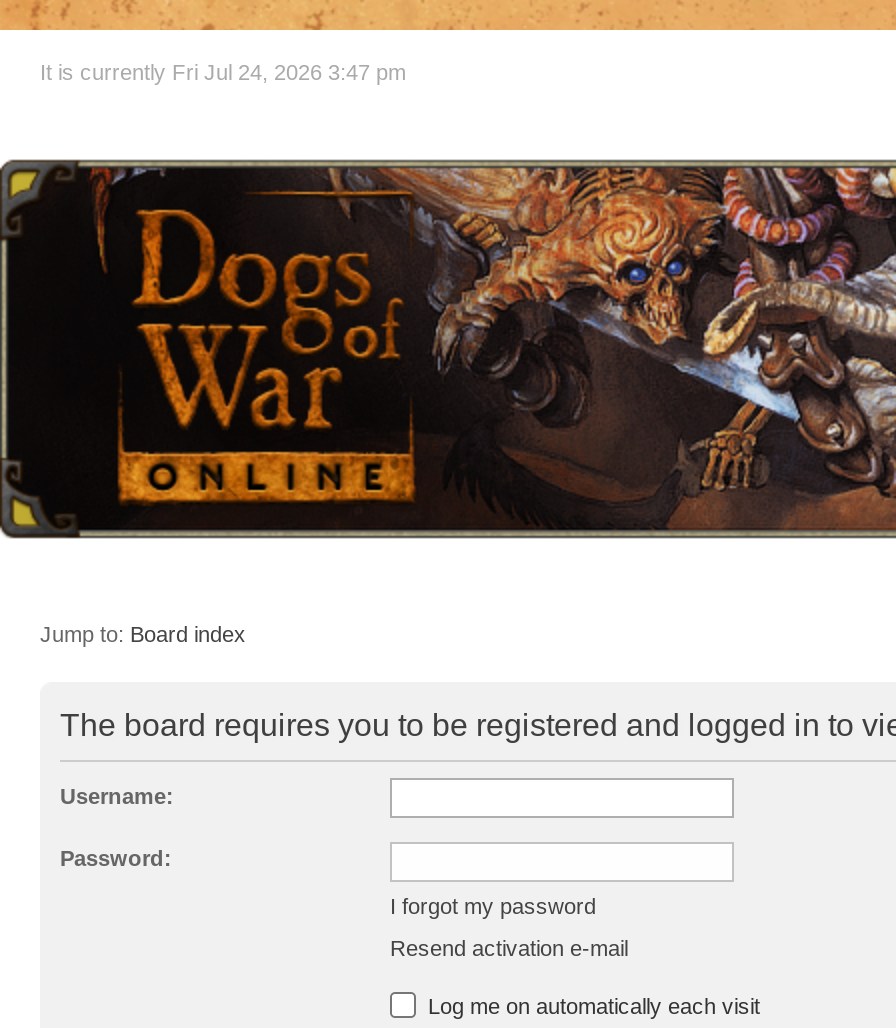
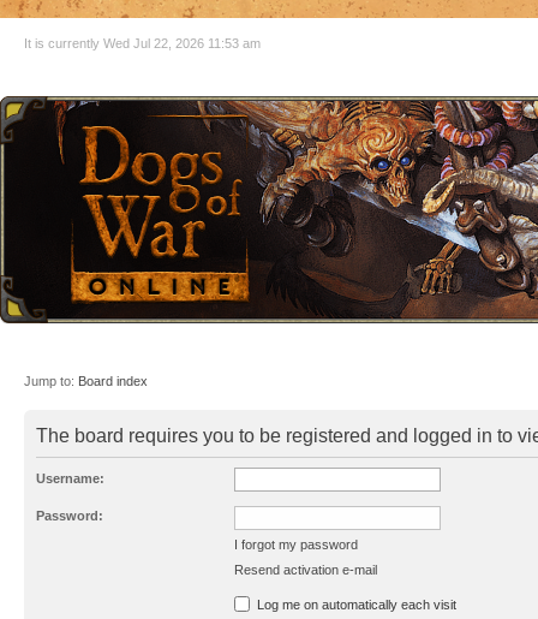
[40,60,406,84] It is currently Fri Jul 24, 2026 3:47 pm -> [24,36,261,50] It is currently Wed Jul 22, 2026 11:53 am

